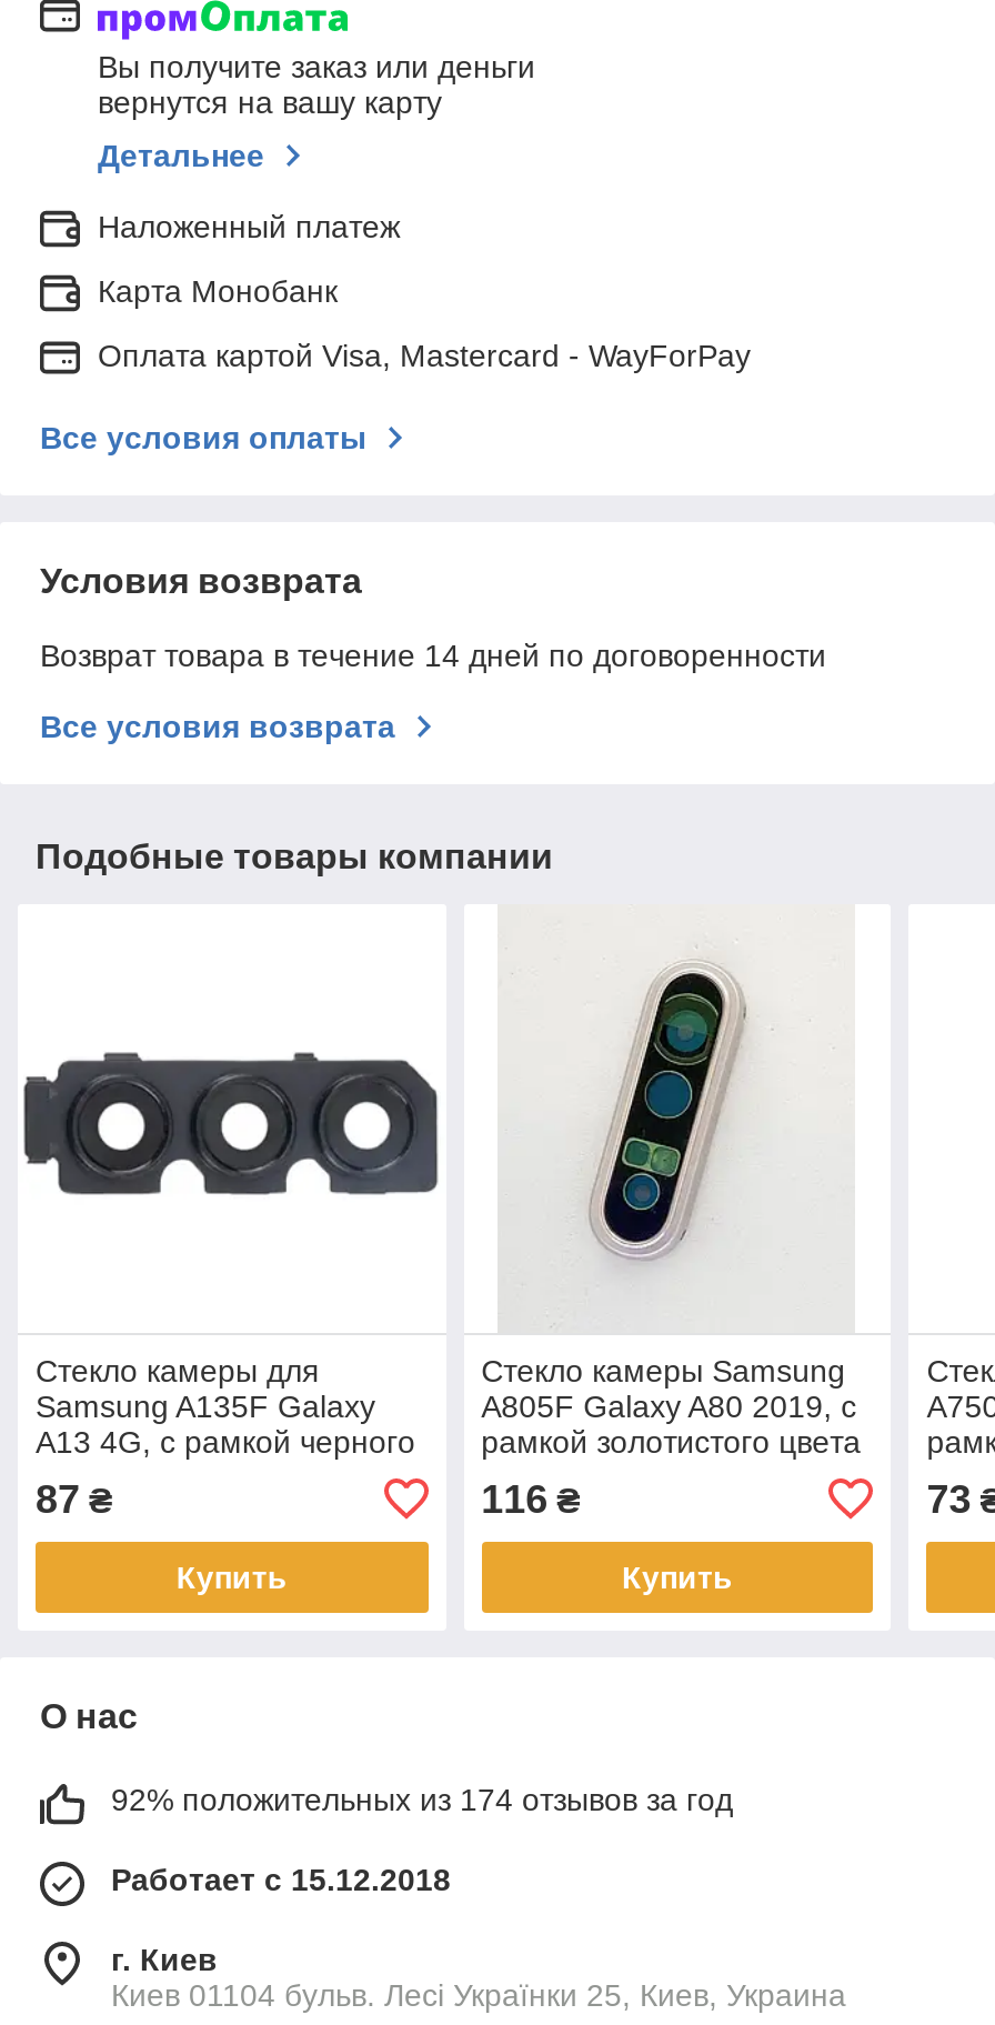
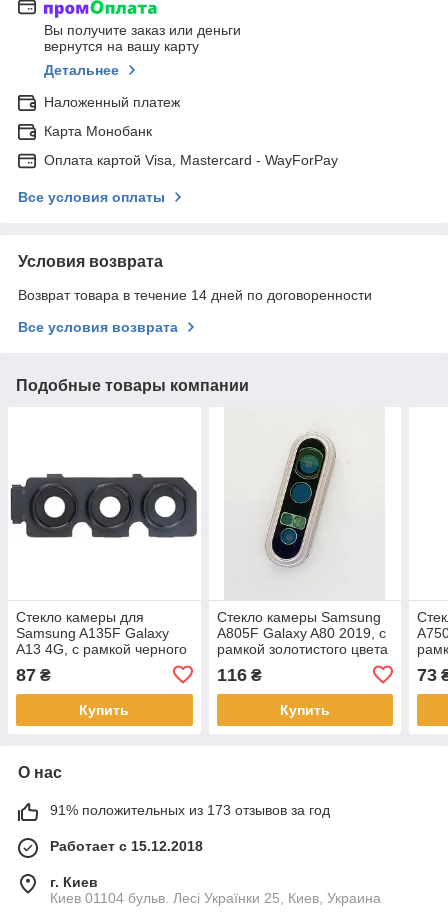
[111,1781,733,1817] 92% положительных из 174 отзывов за год -> [50,802,330,818] 91% положительных из 173 отзывов за год

